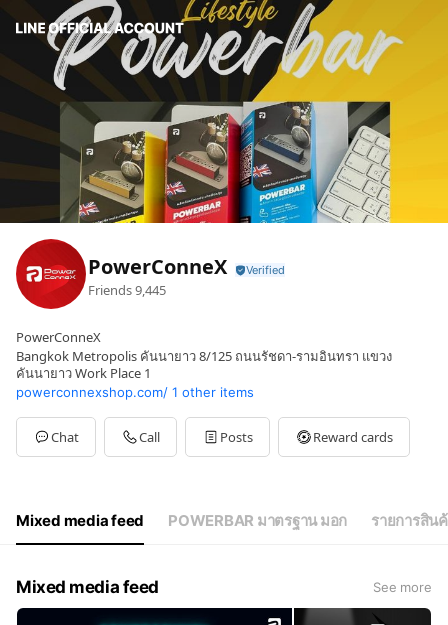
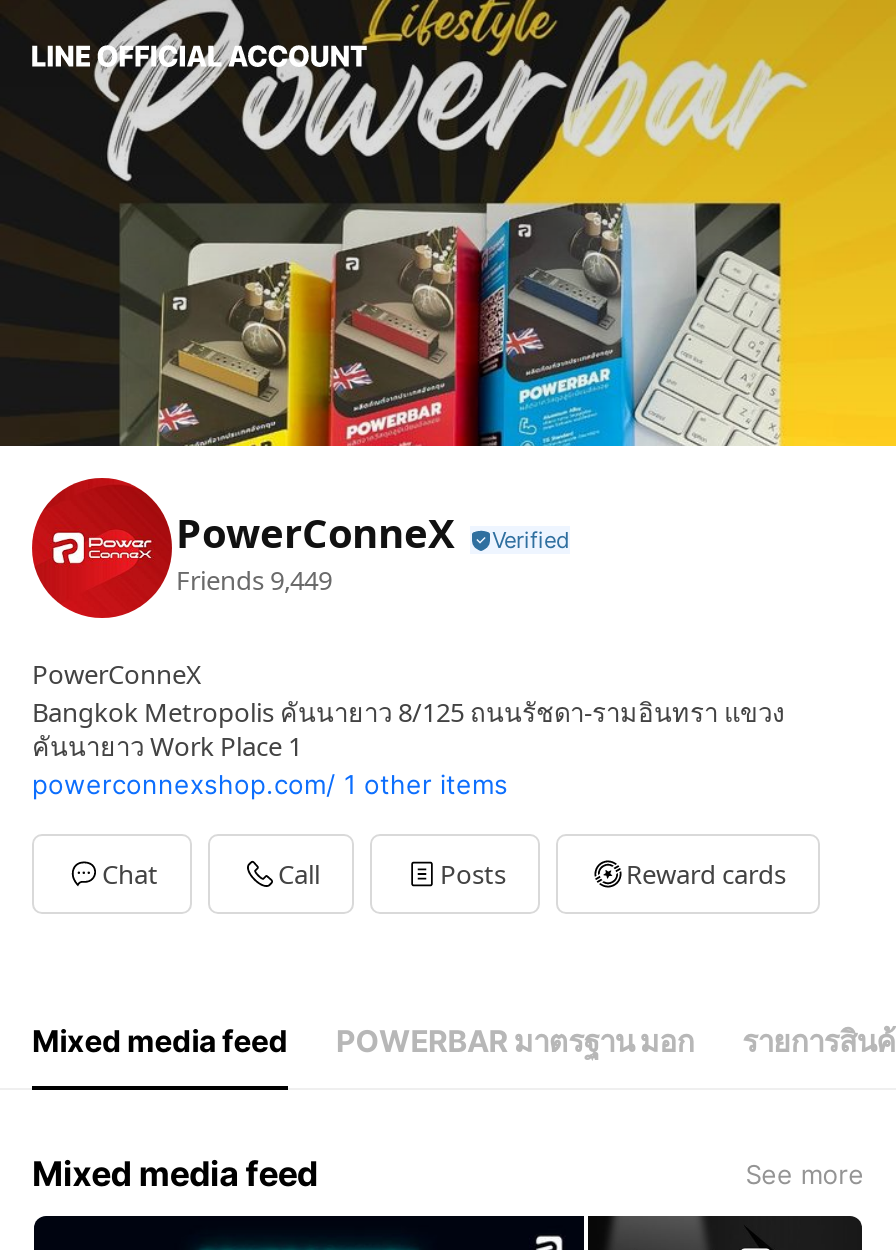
[88,281,166,299] Friends 9,445 -> [176,562,332,598] Friends 9,449

